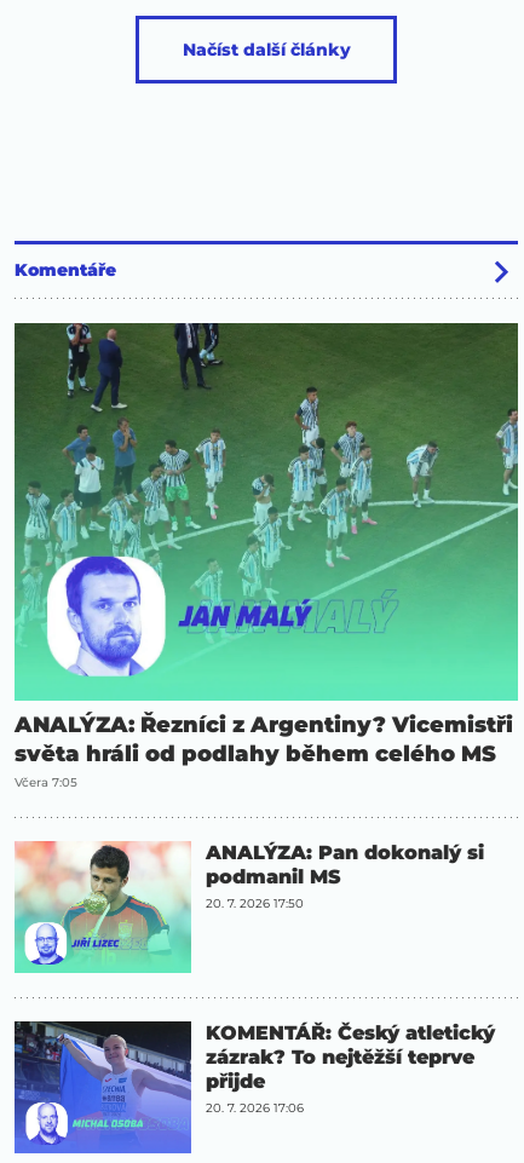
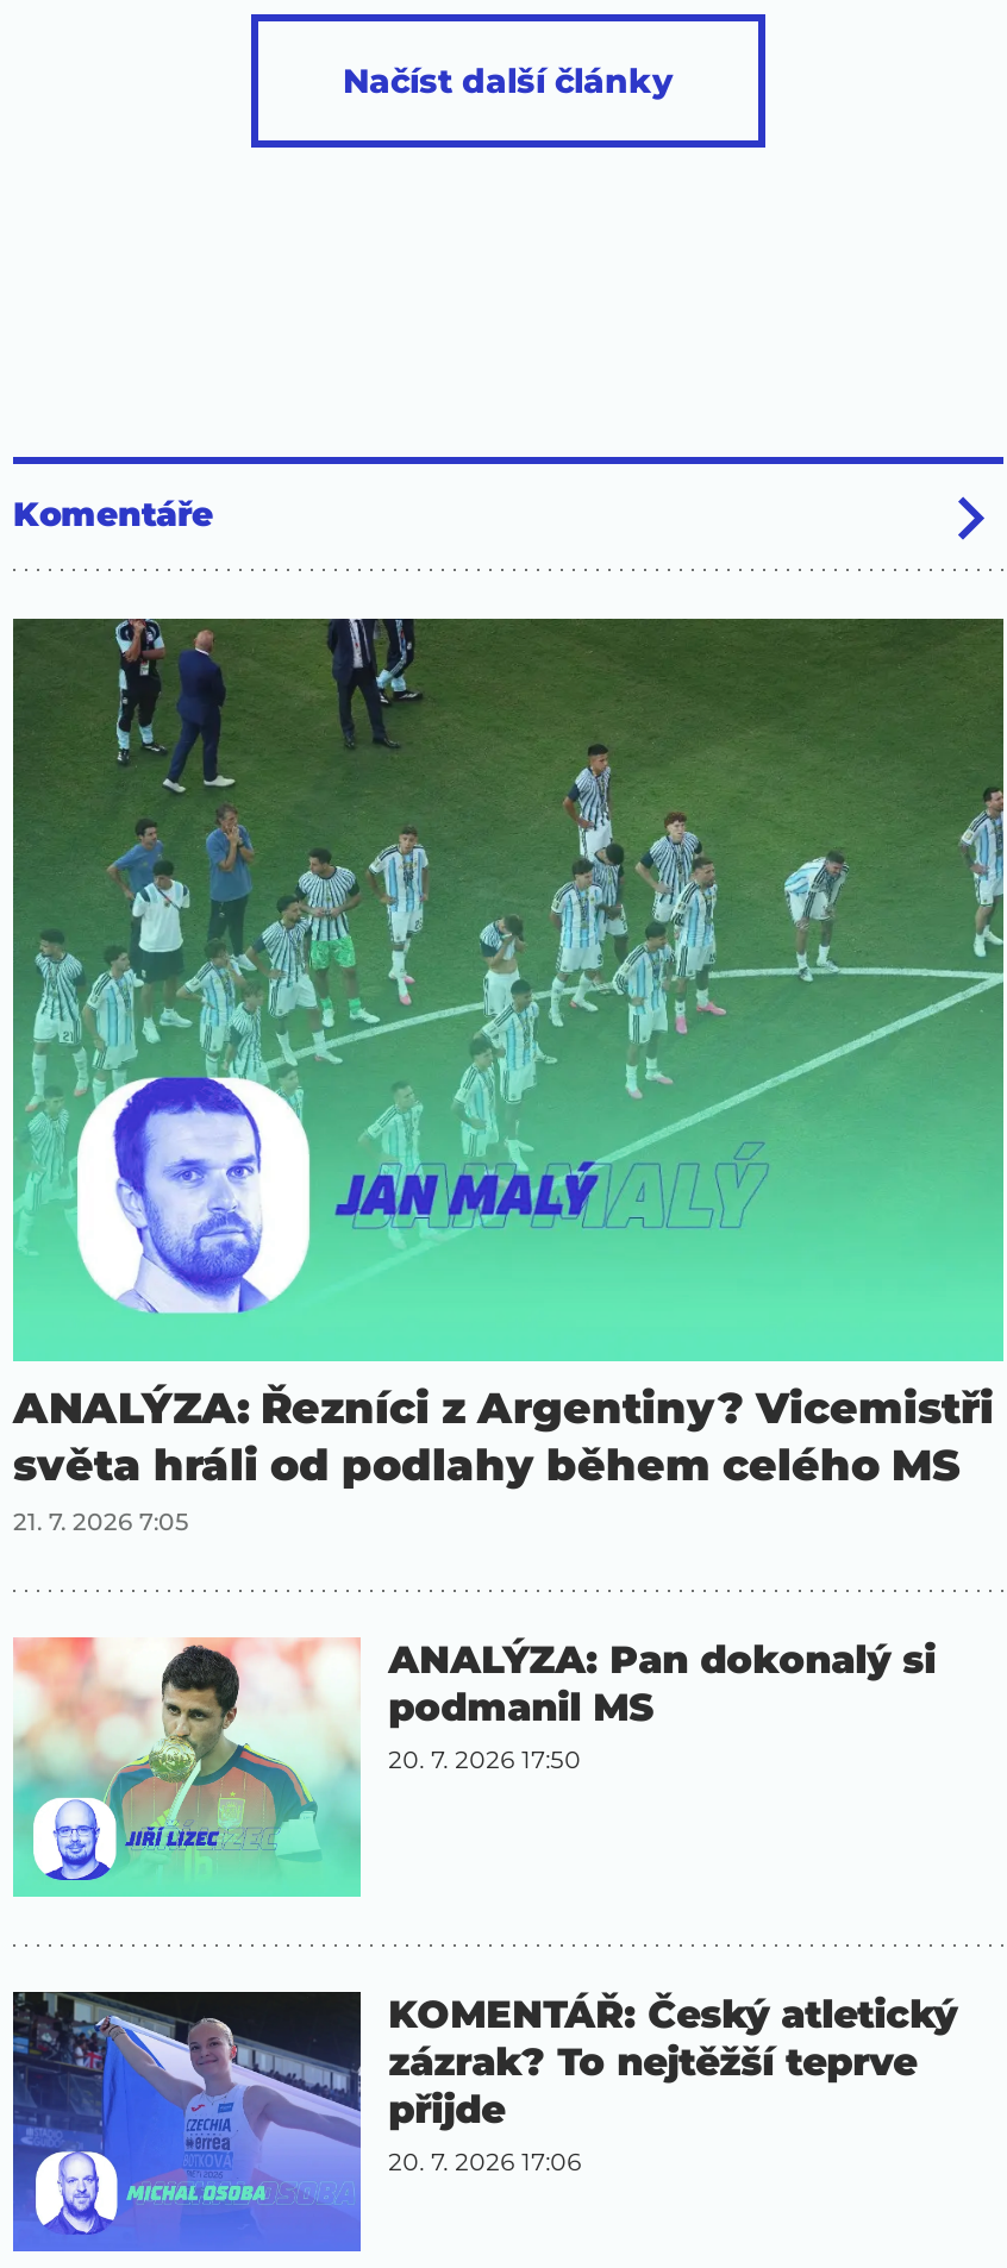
[15,775,77,790] Včera 7:05 -> [13,1505,189,1536] 21. 7. 2026 7:05

